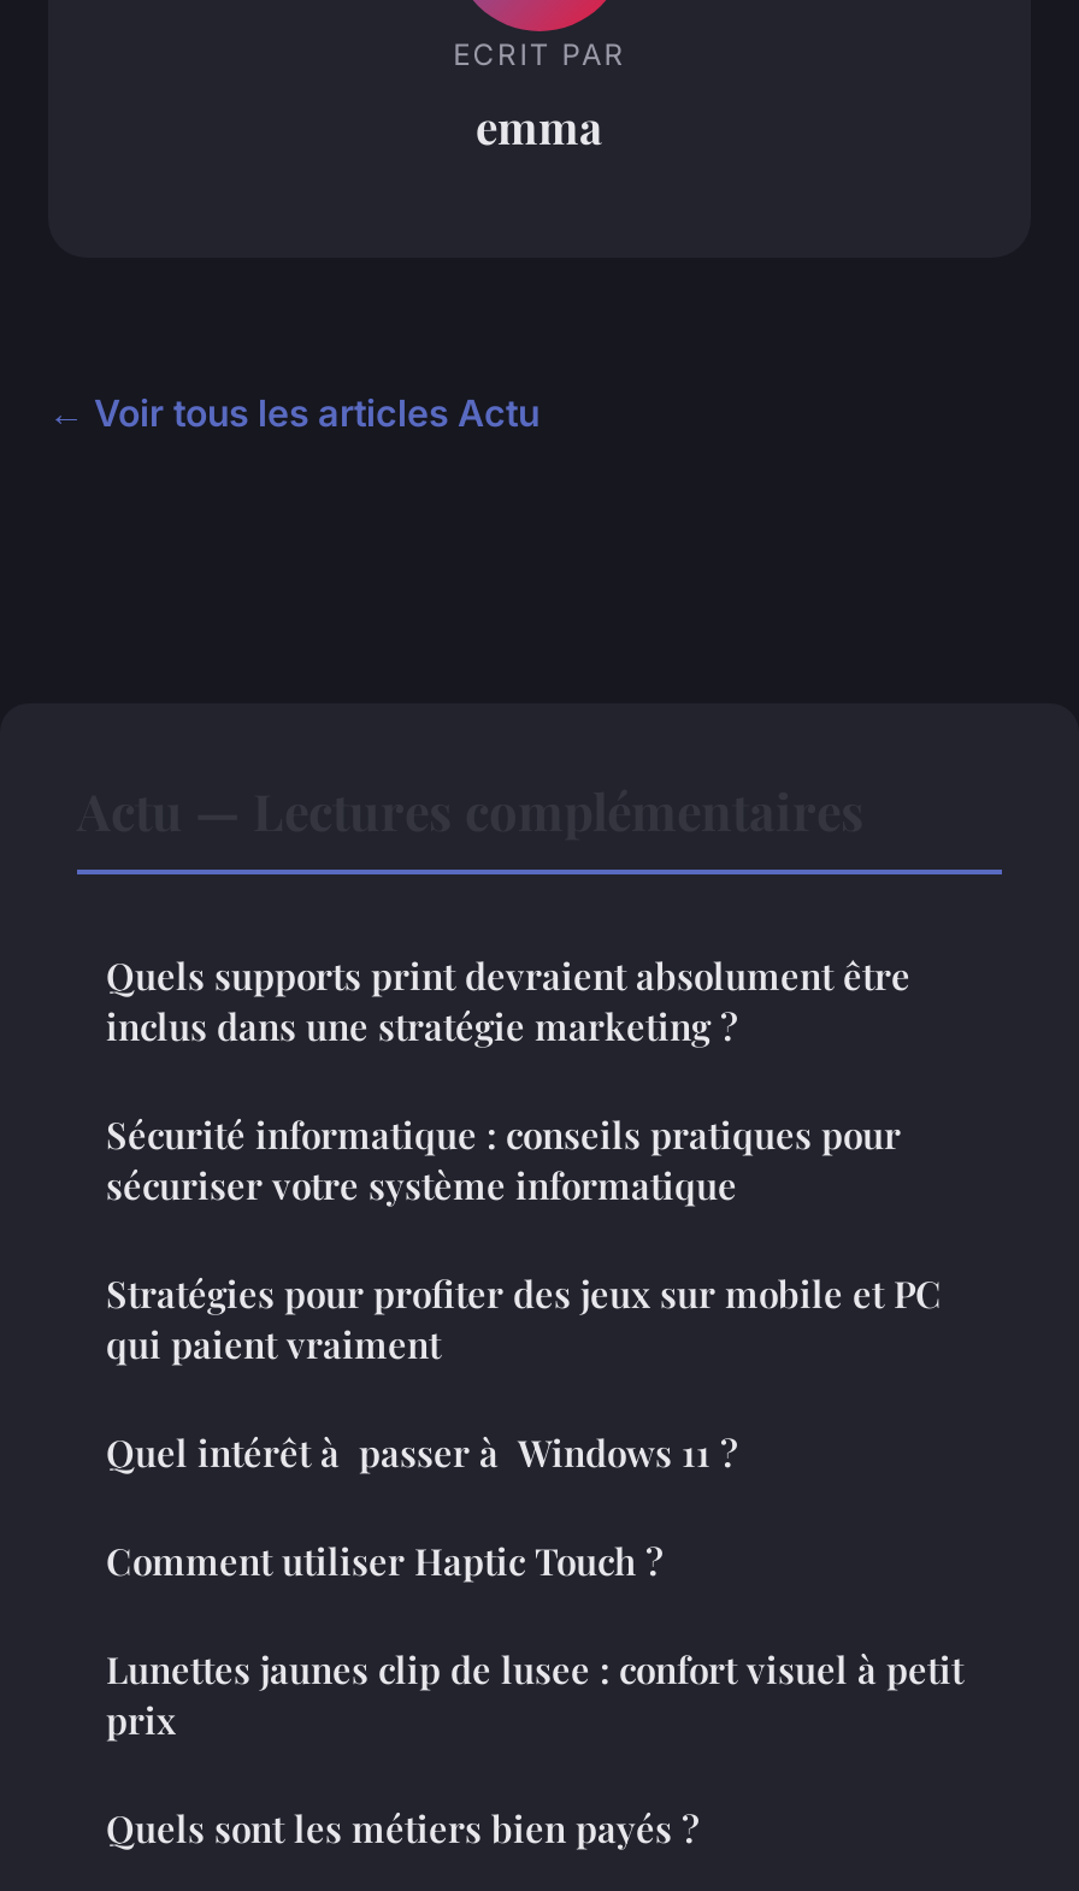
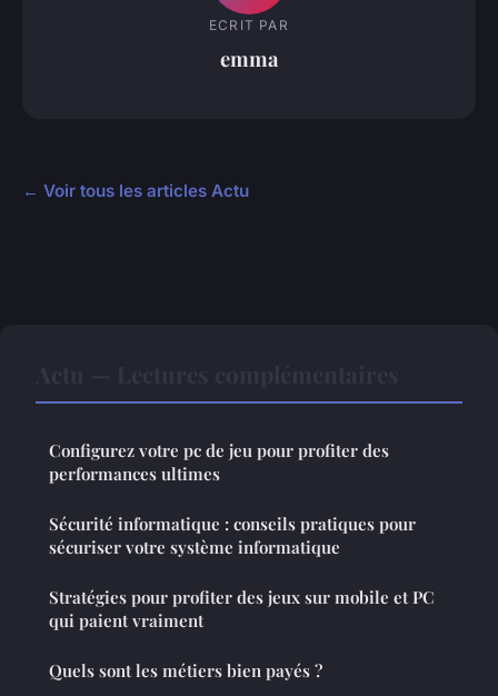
[106,951,910,1050] Quels supports print devraient absolument être | inclus dans une stratégie marketing ? -> [49,439,389,485] Configurez votre pc de jeu pour profiter des | performances ultimes
[106,1428,963,1744] Quel intérêt à passer à Windows 11 ? | Comment utiliser Haptic Touch ? | Lunettes jaunes clip de lusee : confort visuel à petit | prix -> none

